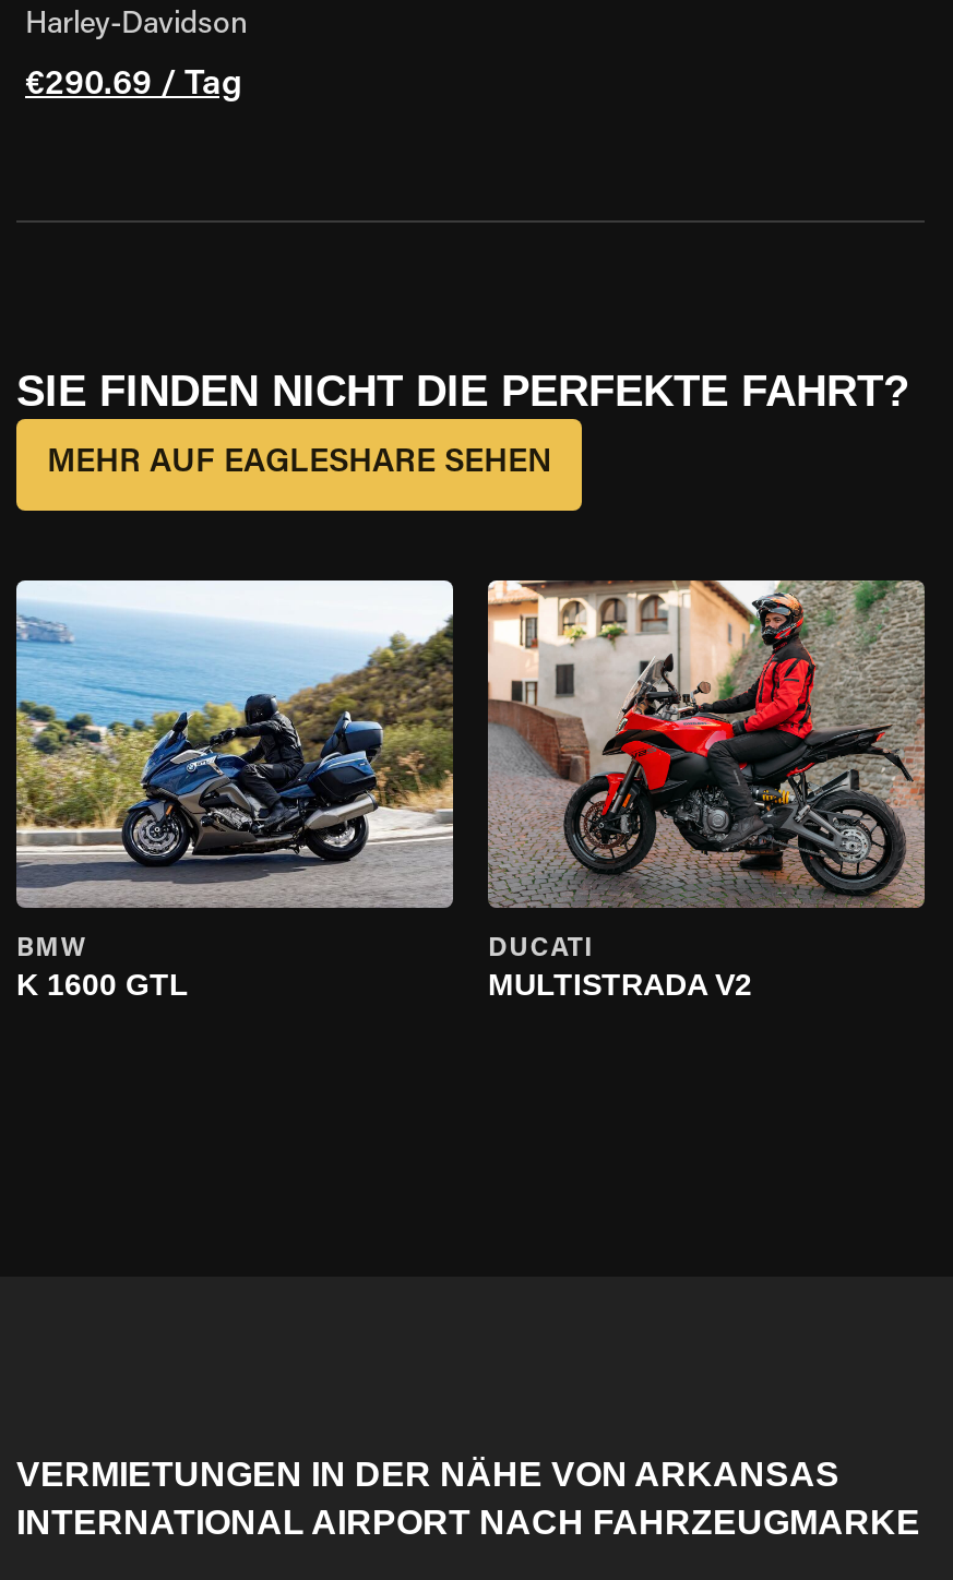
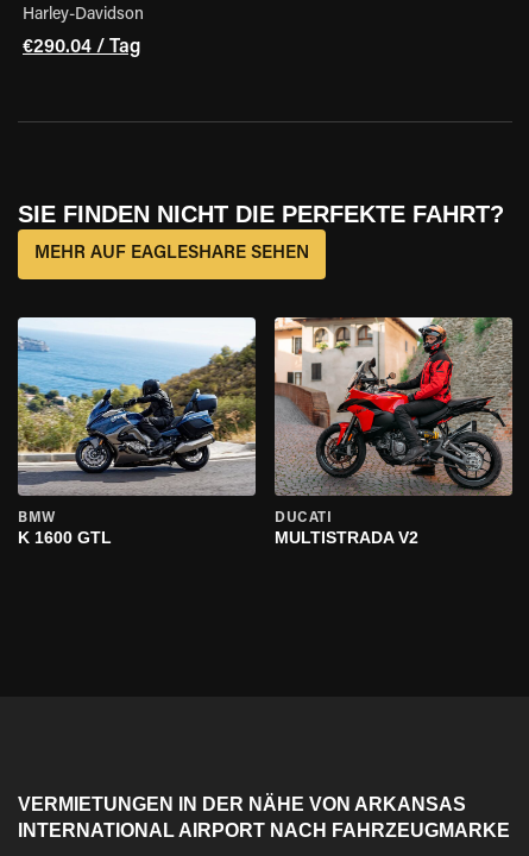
[25,68,241,103] €290.69 / Tag -> [23,38,140,57] €290.04 / Tag

